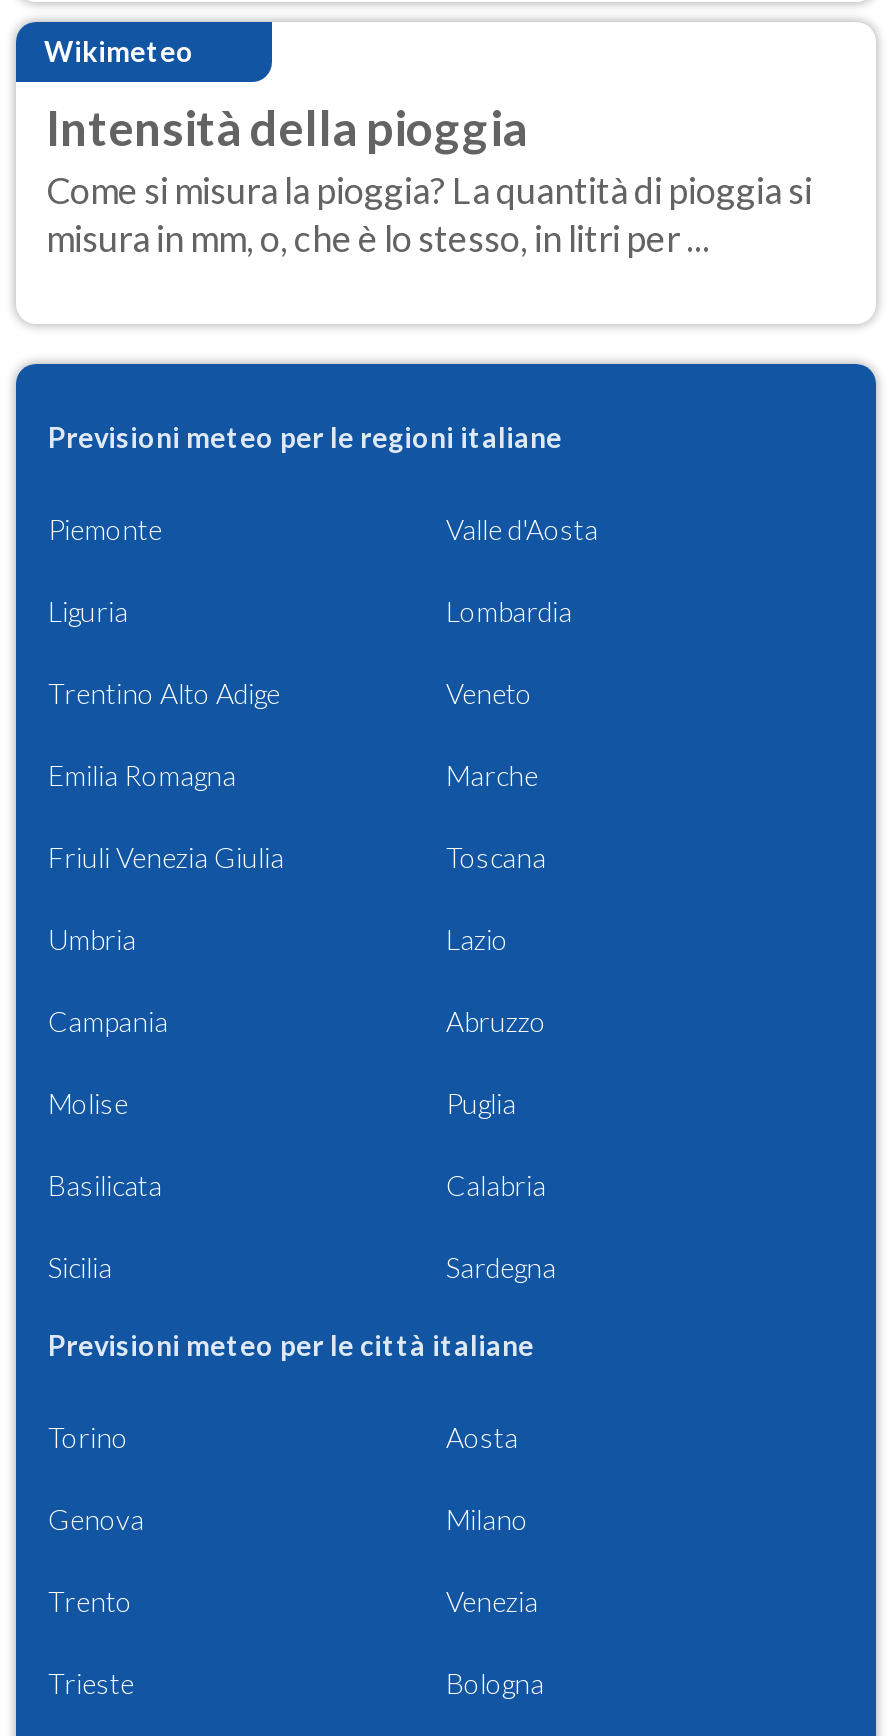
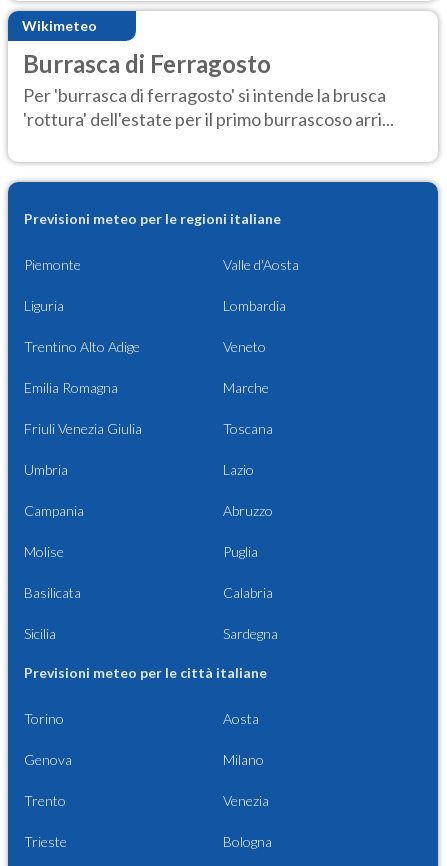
[46,98,812,261] Intensità della pioggia | Come si misura la pioggia? La quantità di pioggia si | misura in mm, o, che è lo stesso, in litri per ... -> [23,49,394,130] Burrasca di Ferragosto | Per 'burrasca di ferragosto' si intende la brusca | 'rottura' dell'estate per il primo burrascoso arri...

